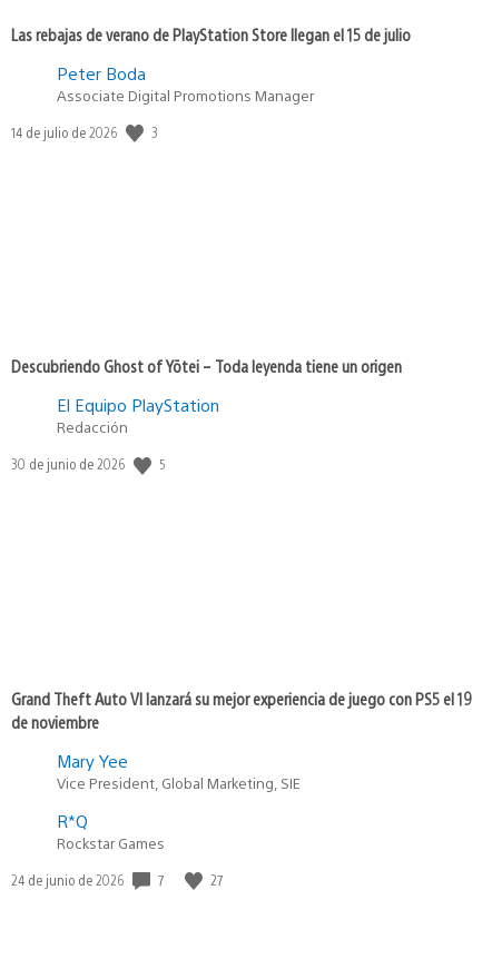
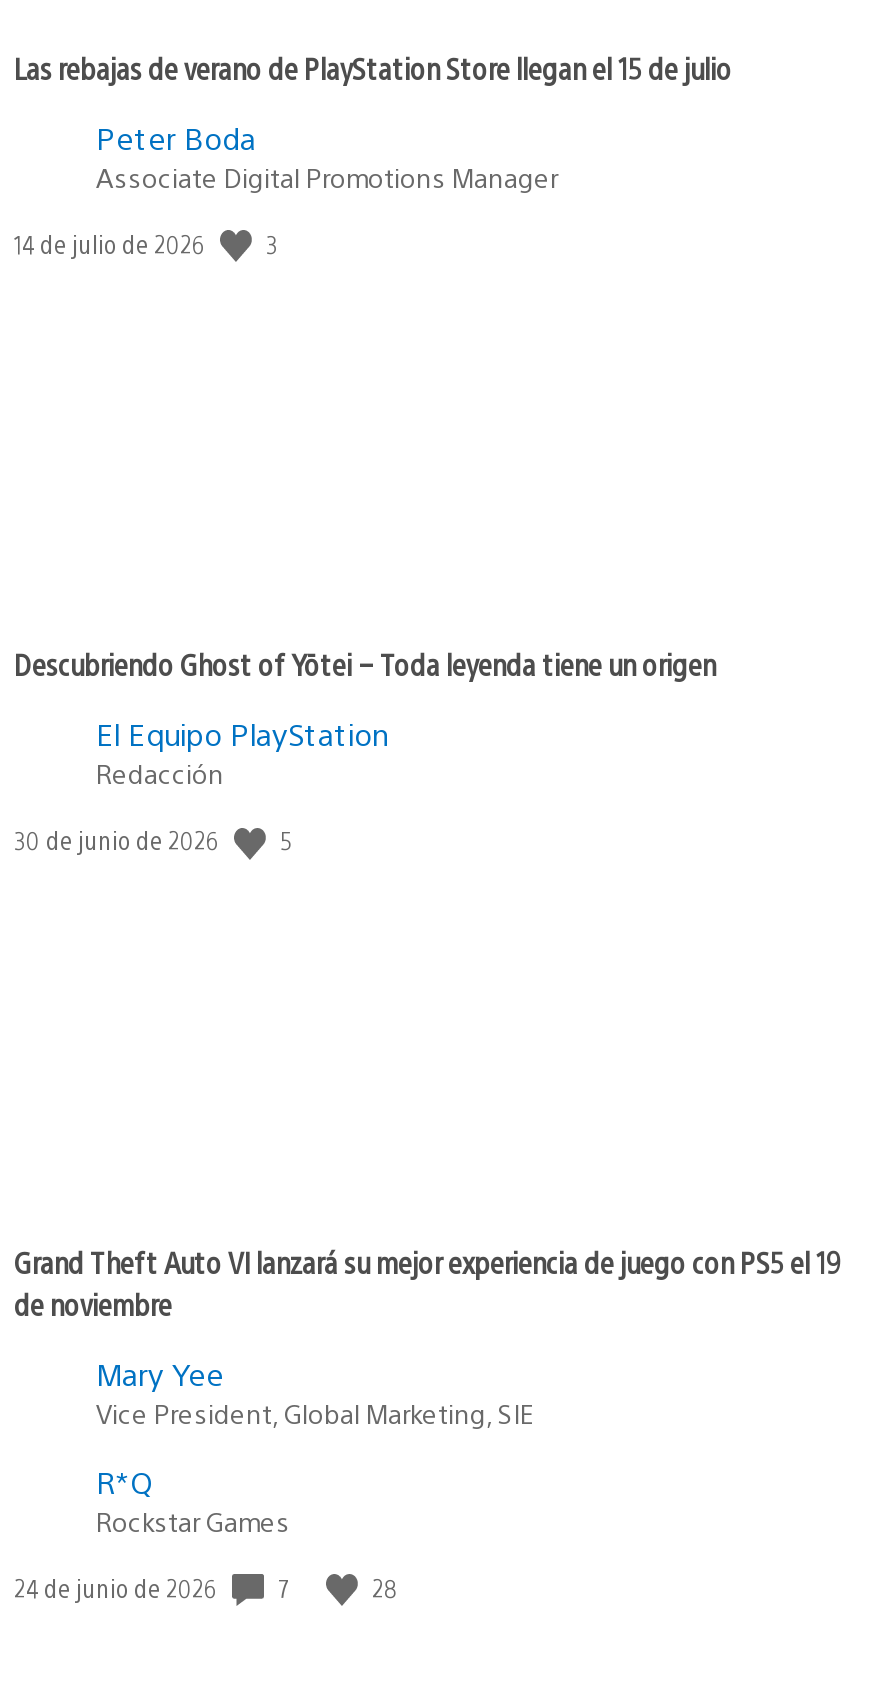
[210,870,223,889] 27 -> [372,1569,396,1603] 28

